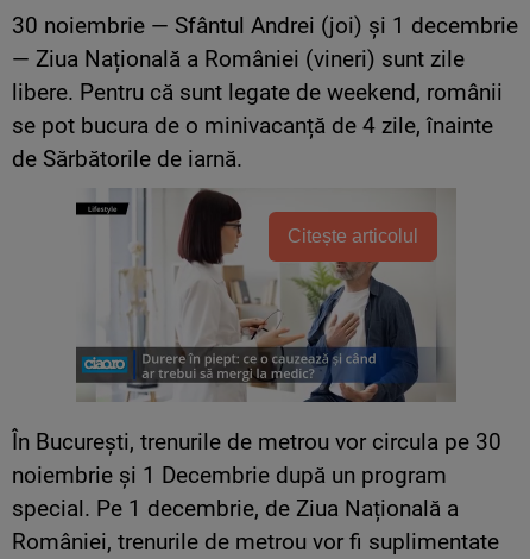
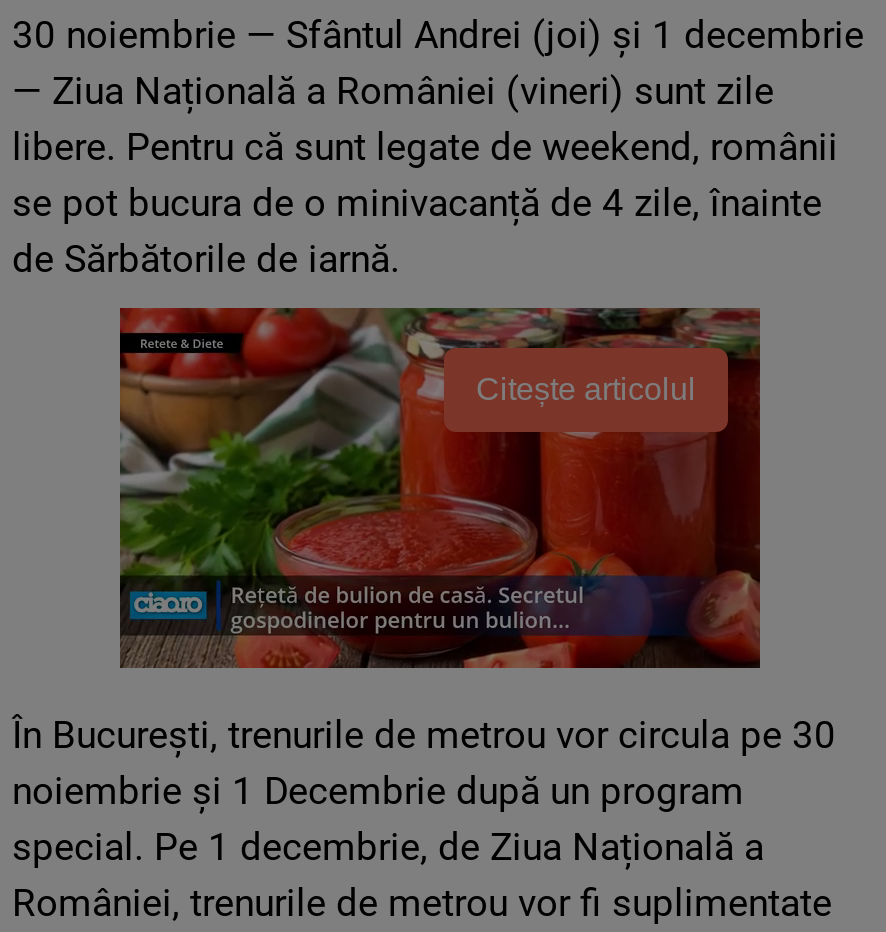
[75,187,456,403] [image] -> [118,306,762,670] [image]

